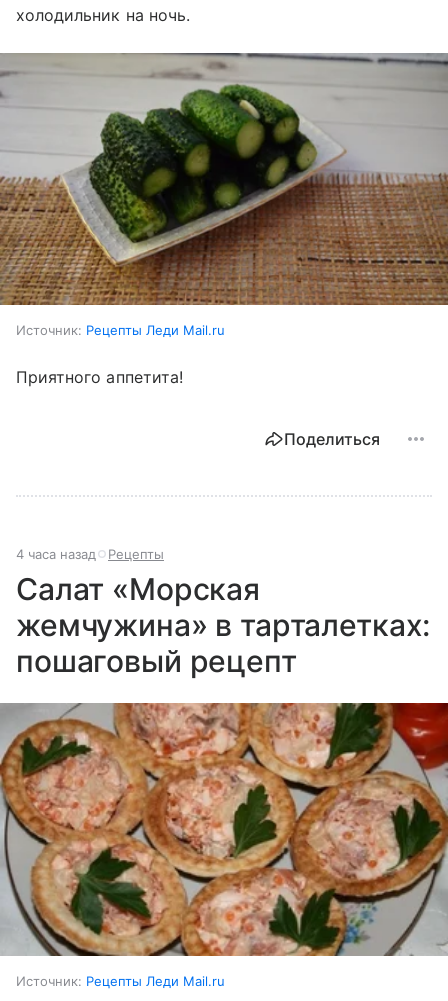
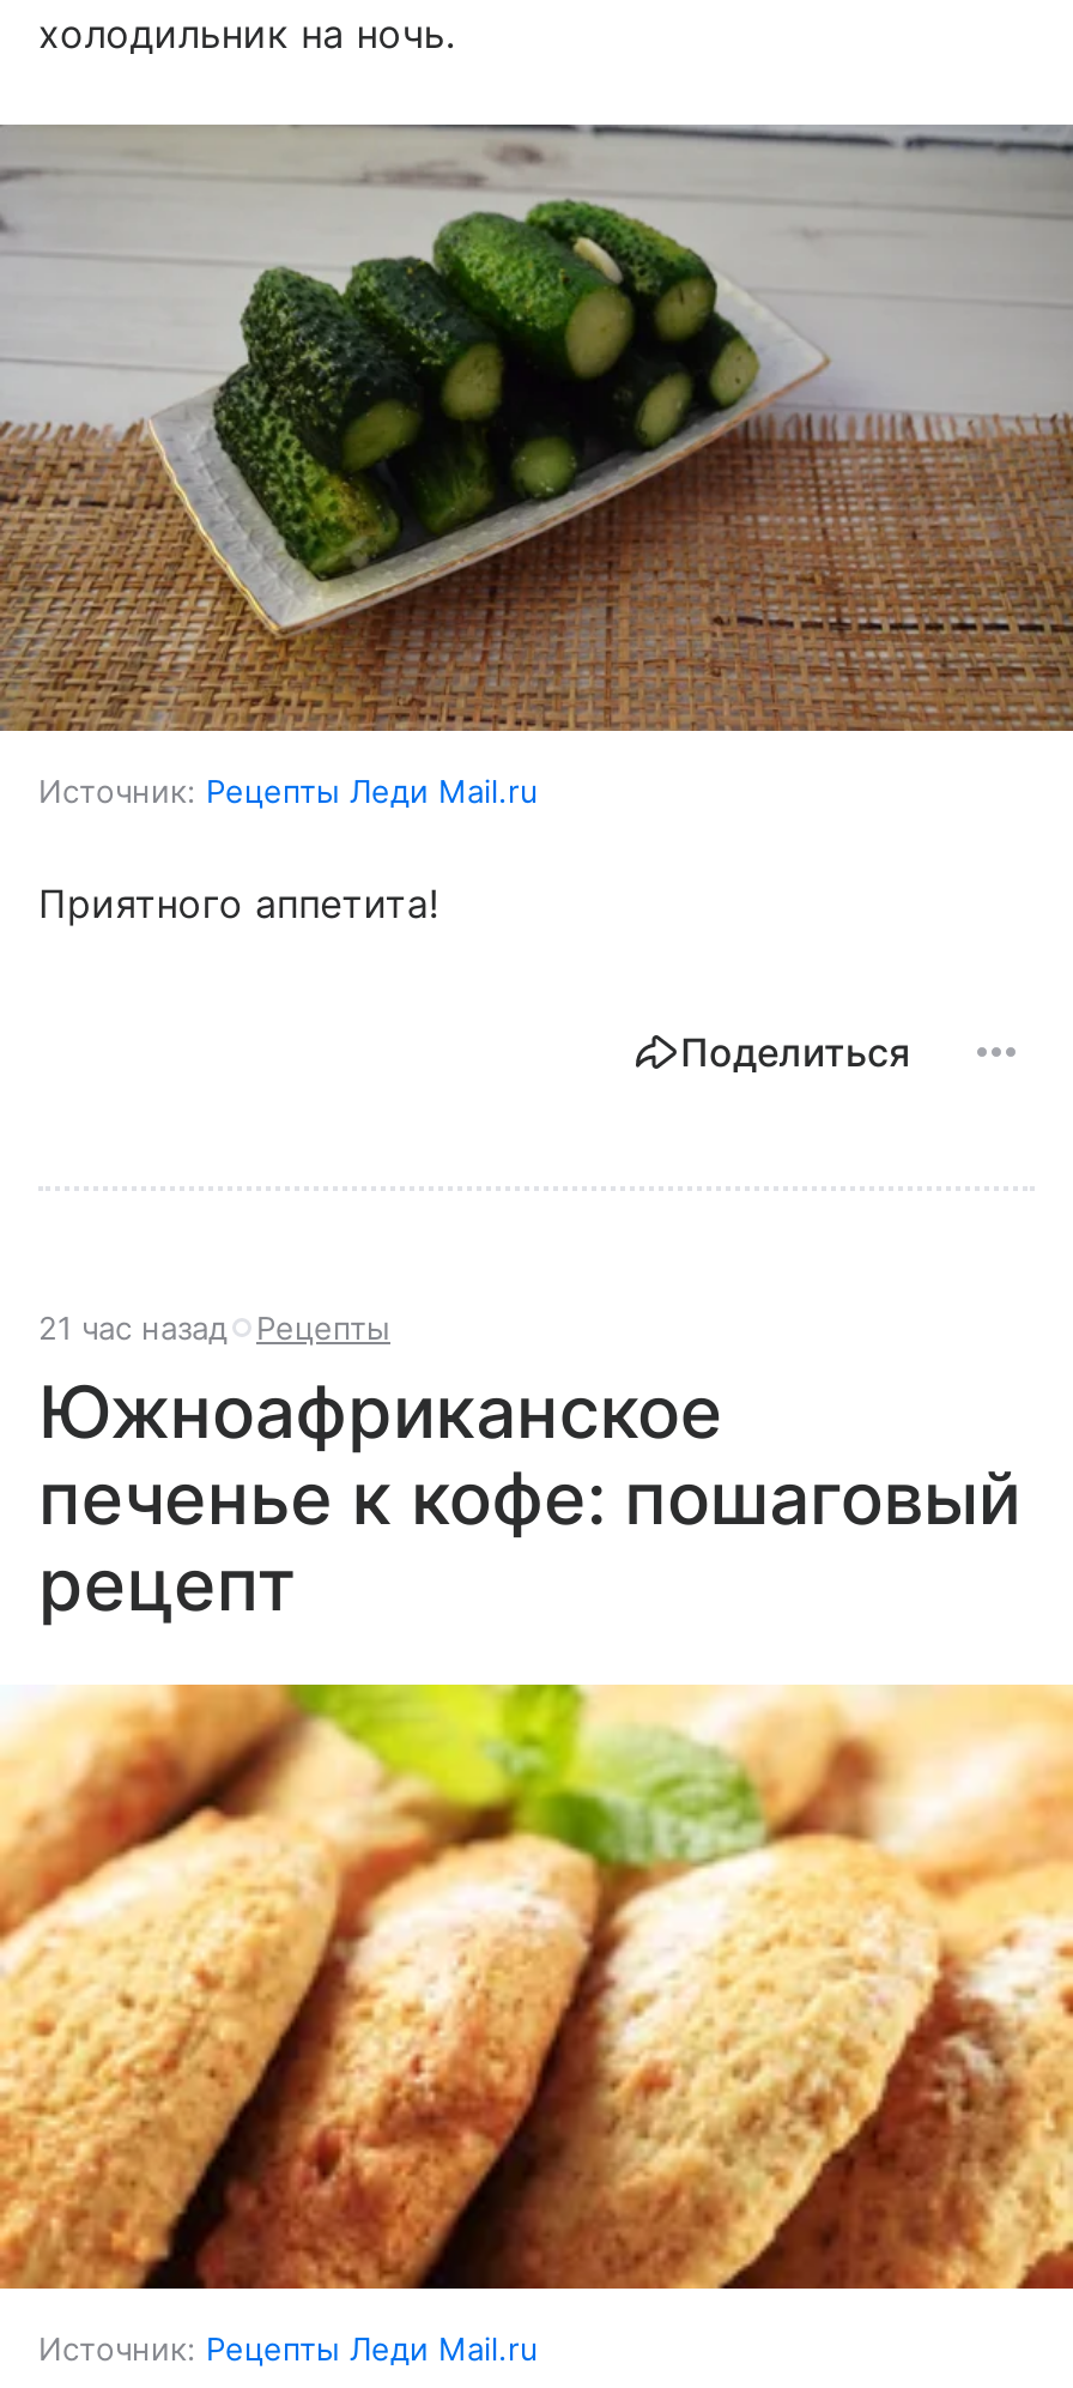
[16,546,164,562] 4 часа назад Рецепты -> [38,1309,390,1348] 21 час назад Рецепты
[16,571,430,679] Салат «Морская | жемчужина» в тарталетках: | пошаговый рецепт -> [38,1369,1021,1628] Южноафриканское | печенье к кофе: пошаговый | рецепт
[3,702,445,957] [image] -> [7,1682,1066,2291] [image]

